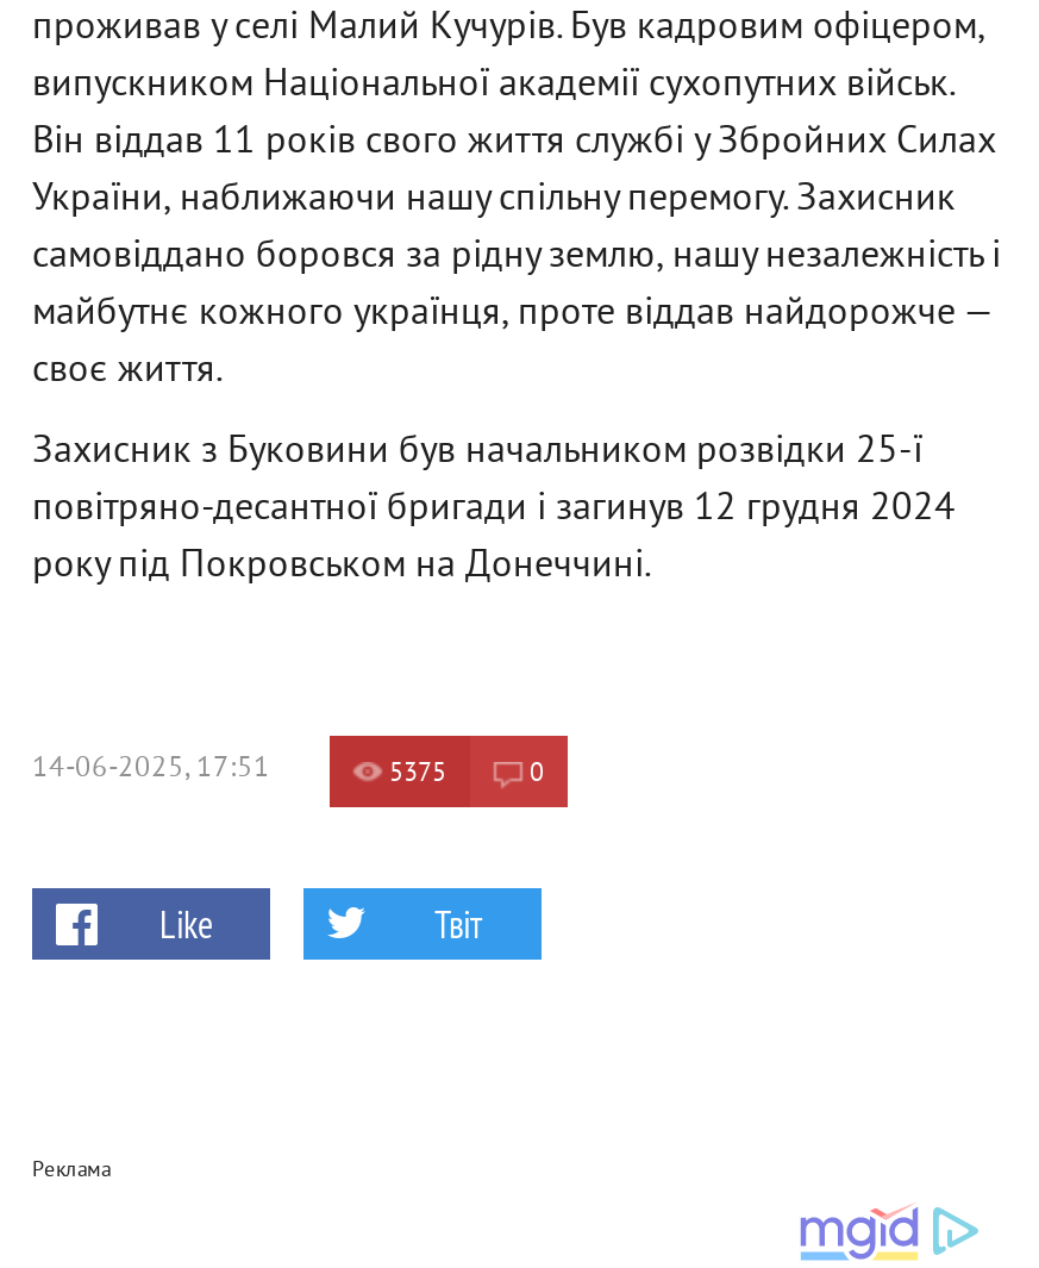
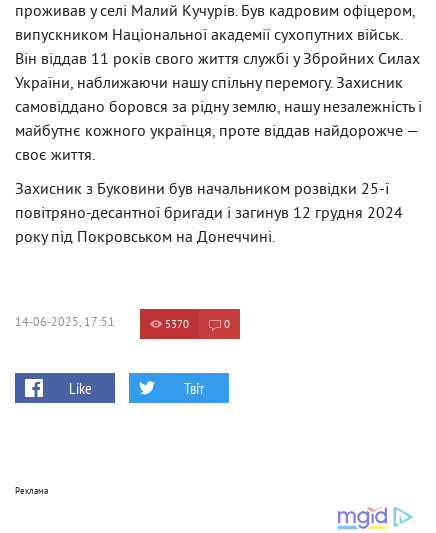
[389,757,446,790] 5375 -> [165,318,189,332] 5370

